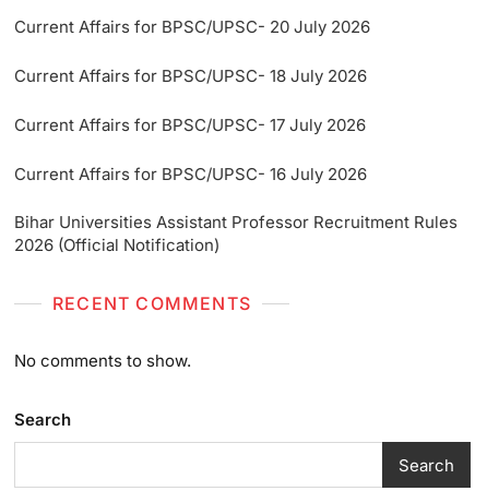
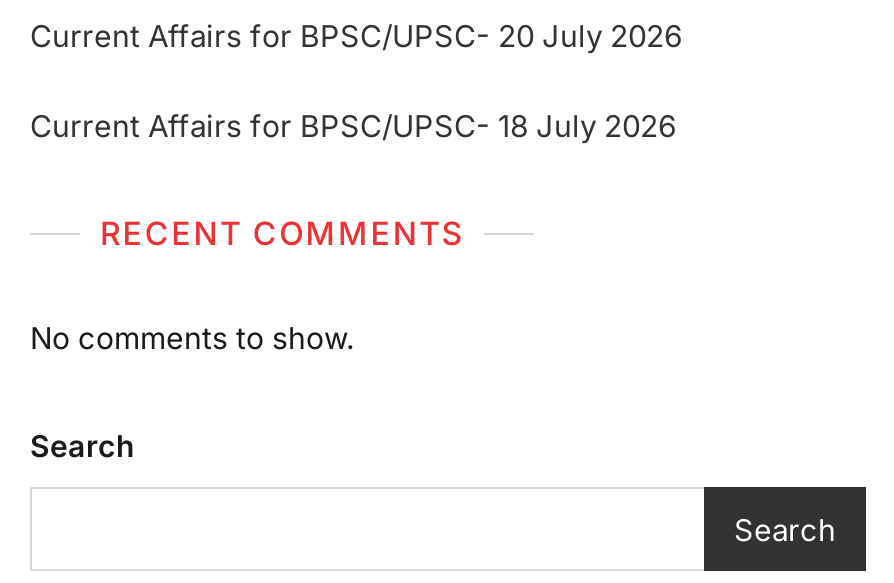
[14,115,458,256] Current Affairs for BPSC/UPSC- 17 July 2026 | Current Affairs for BPSC/UPSC- 16 July 2026 | Bihar Universities Assistant Professor Recruitment Rules | 2026 (Official Notification) -> none

